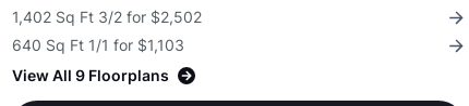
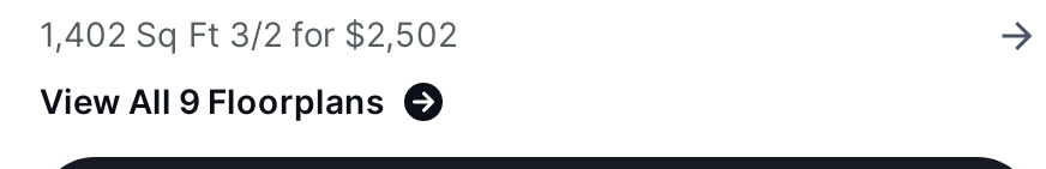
[12,36,184,54] 640 Sq Ft 1/1 for $1,103 -> none

